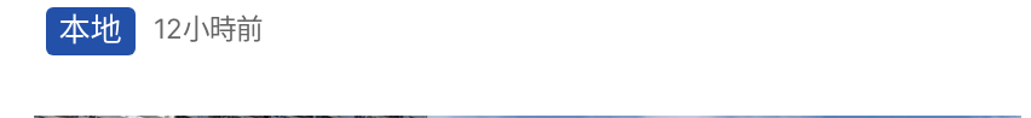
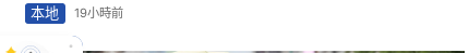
[59,10,263,49] 本地 12小時前 -> [31,5,123,22] 本地 19小時前

